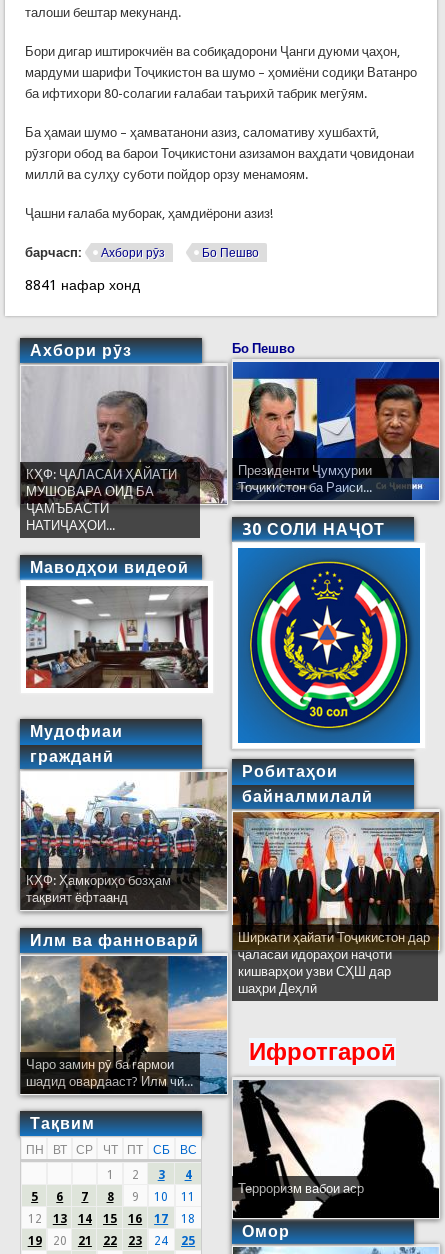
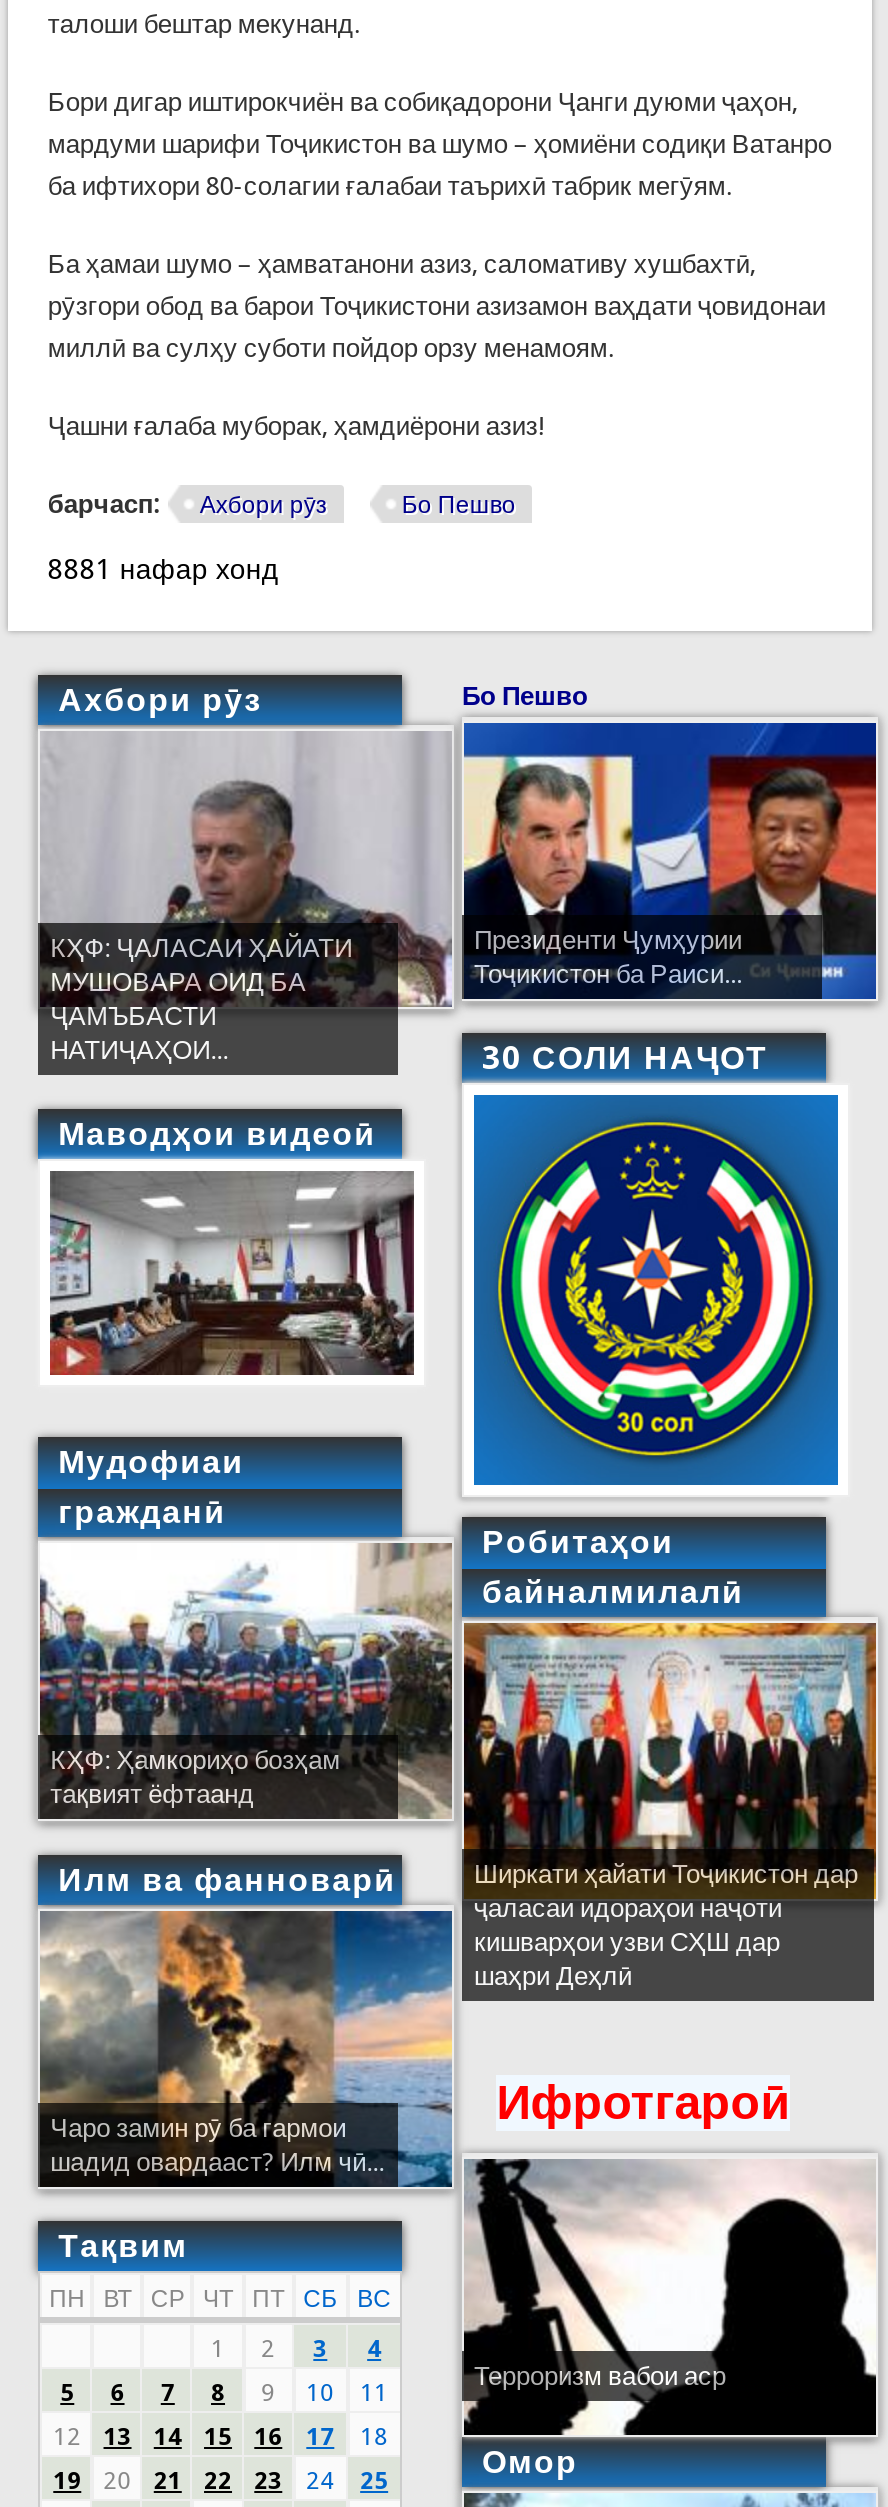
[25,277,140,293] 8841 нафар хонд -> [48,553,278,585] 8881 нафар хонд

